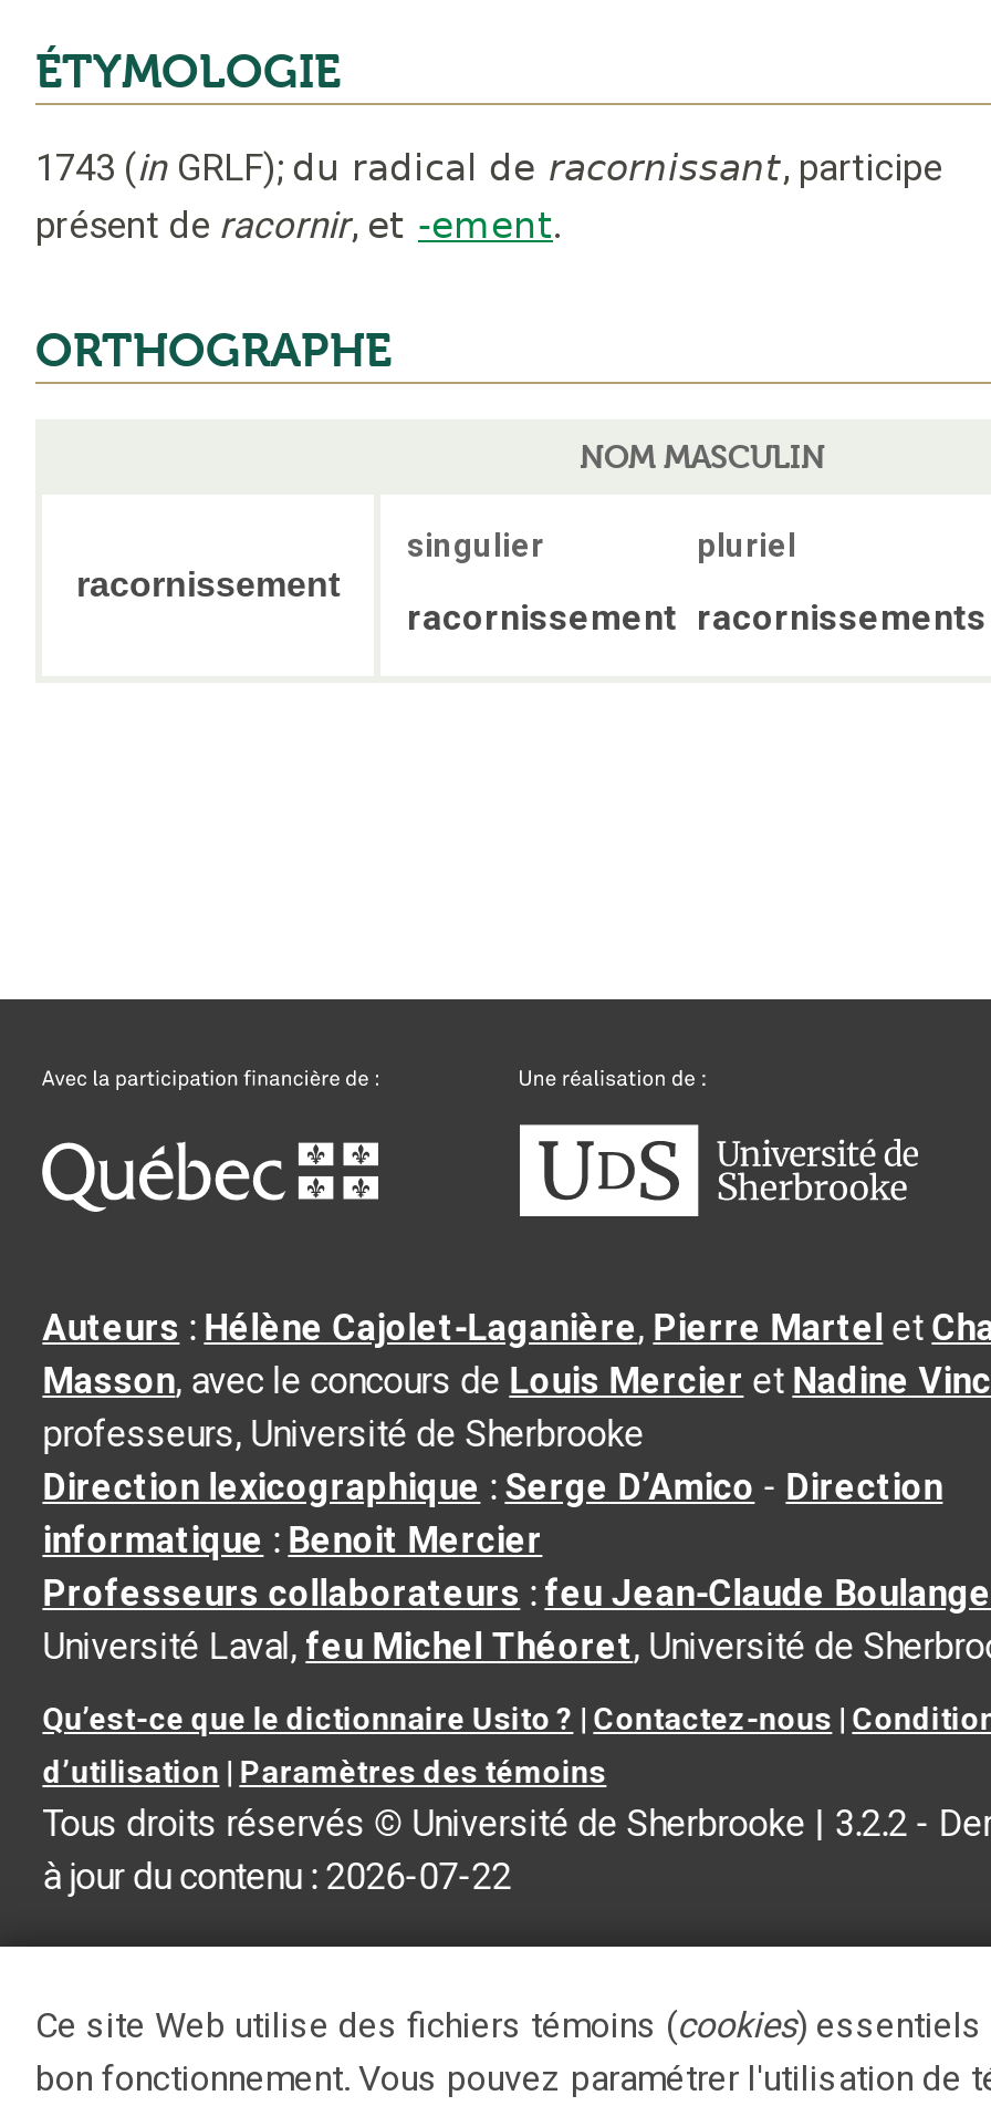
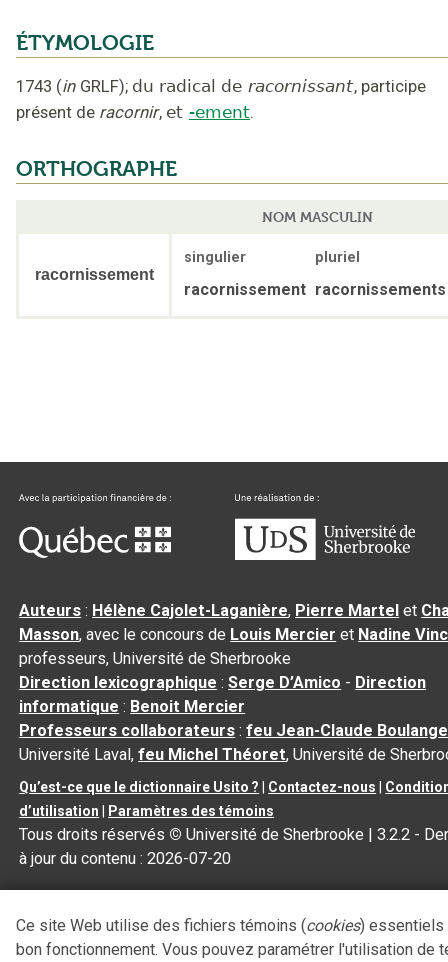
[42,1856,511,1898] à jour du contenu : 2026-07-22 -> [19,849,231,868] à jour du contenu : 2026-07-20

